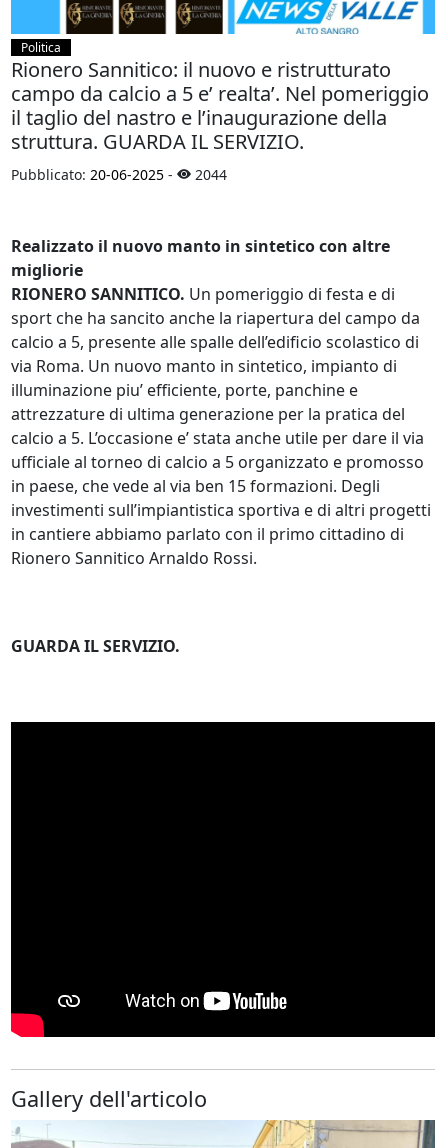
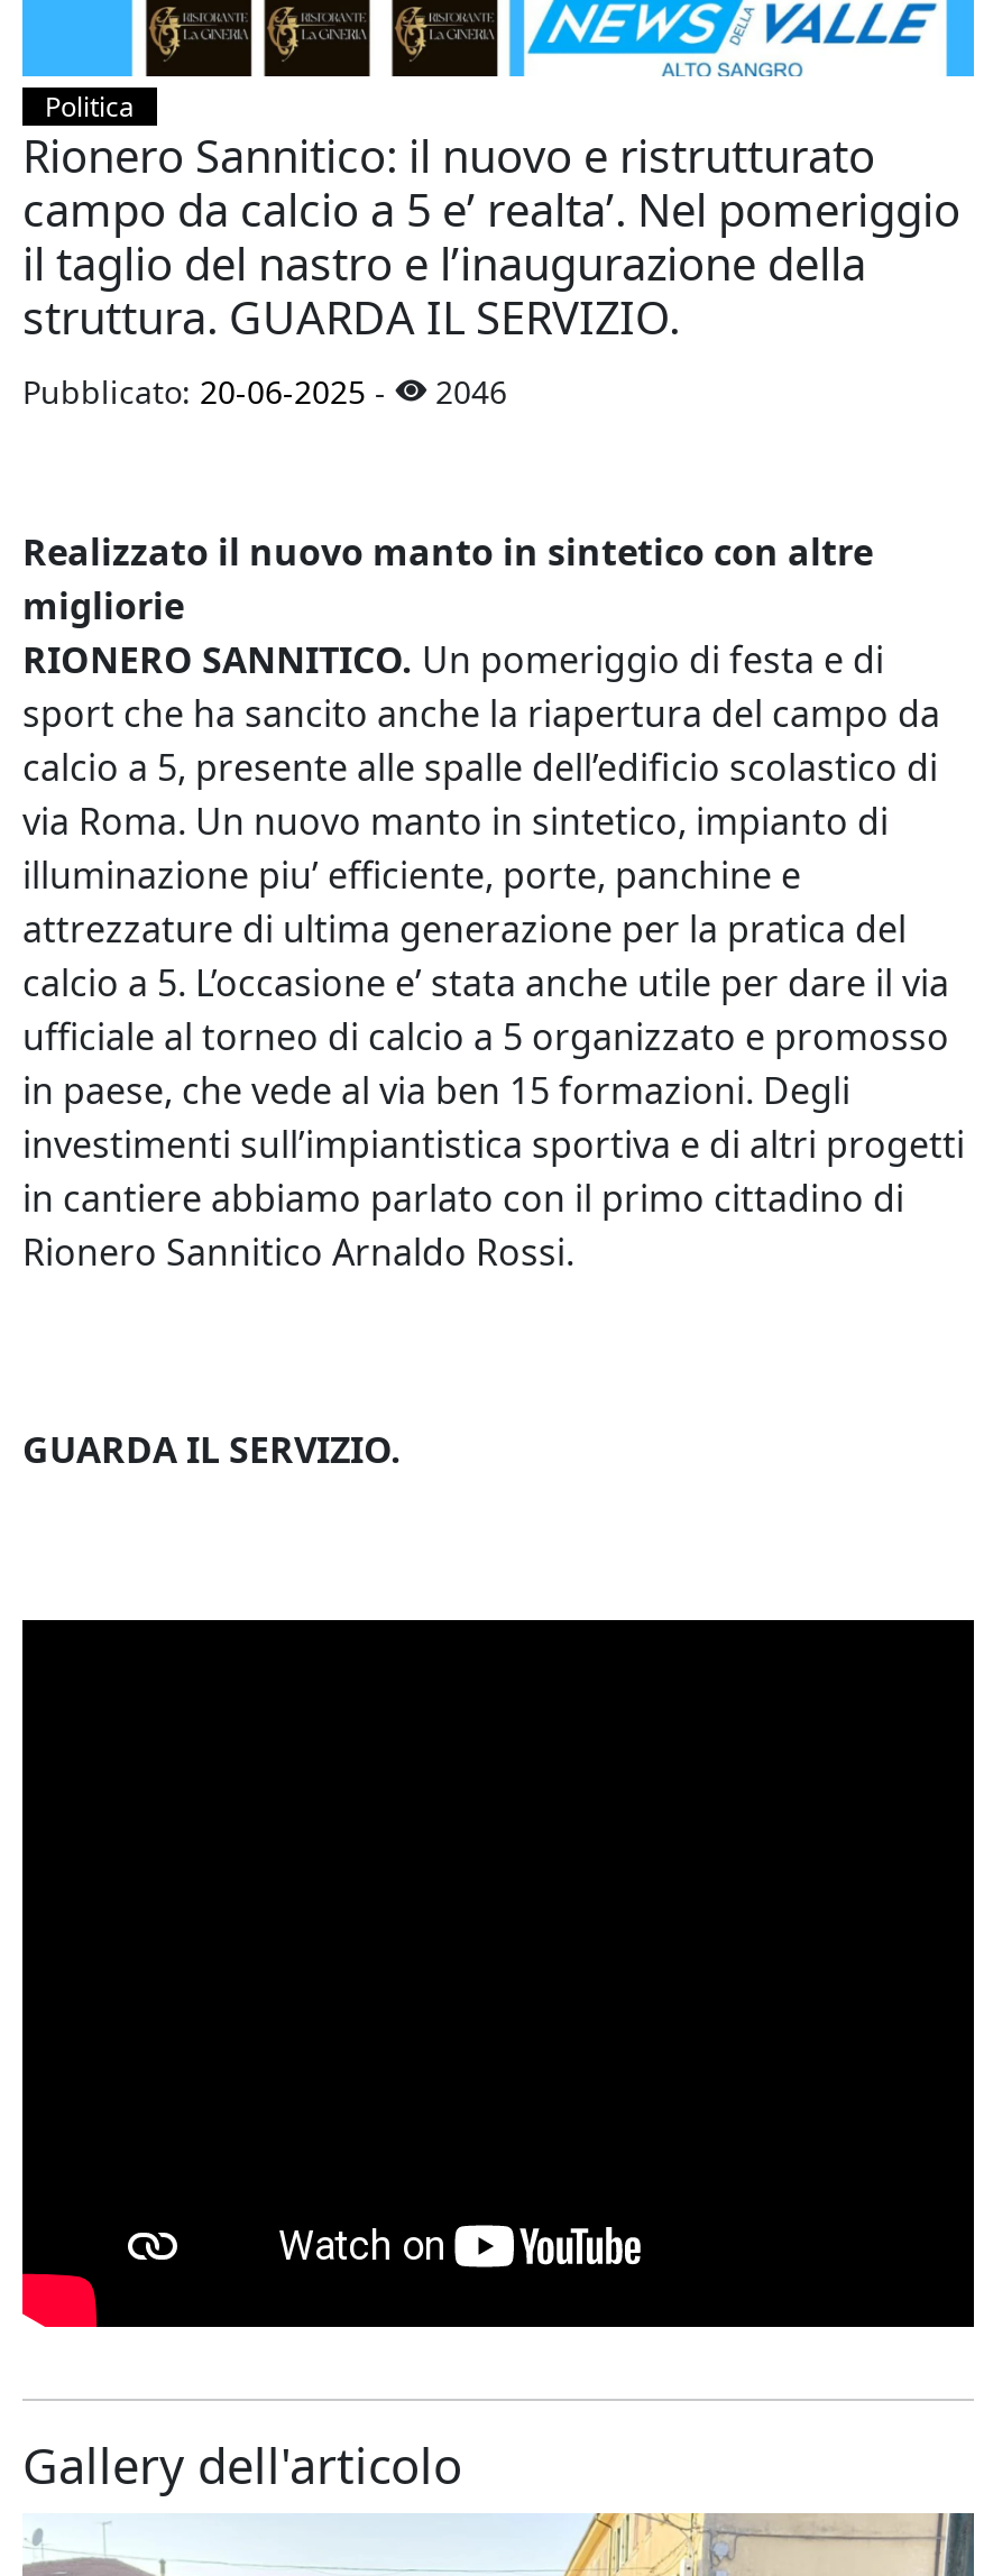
[11,164,227,183] Pubblicato: 20-06-2025 - 2044 -> [22,369,507,412] Pubblicato: 20-06-2025 - 2046

